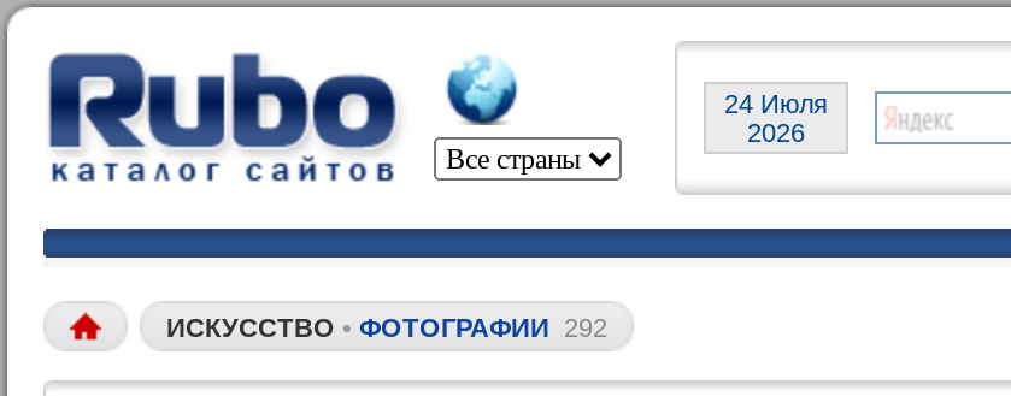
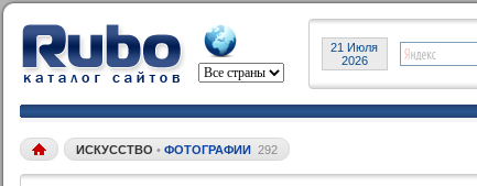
[724,89,828,118] 24 Июля -> [331,41,378,54] 21 Июля

